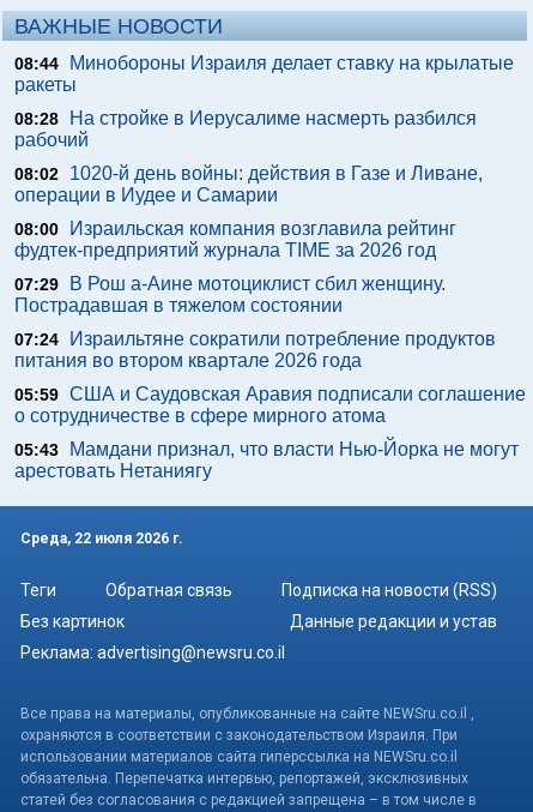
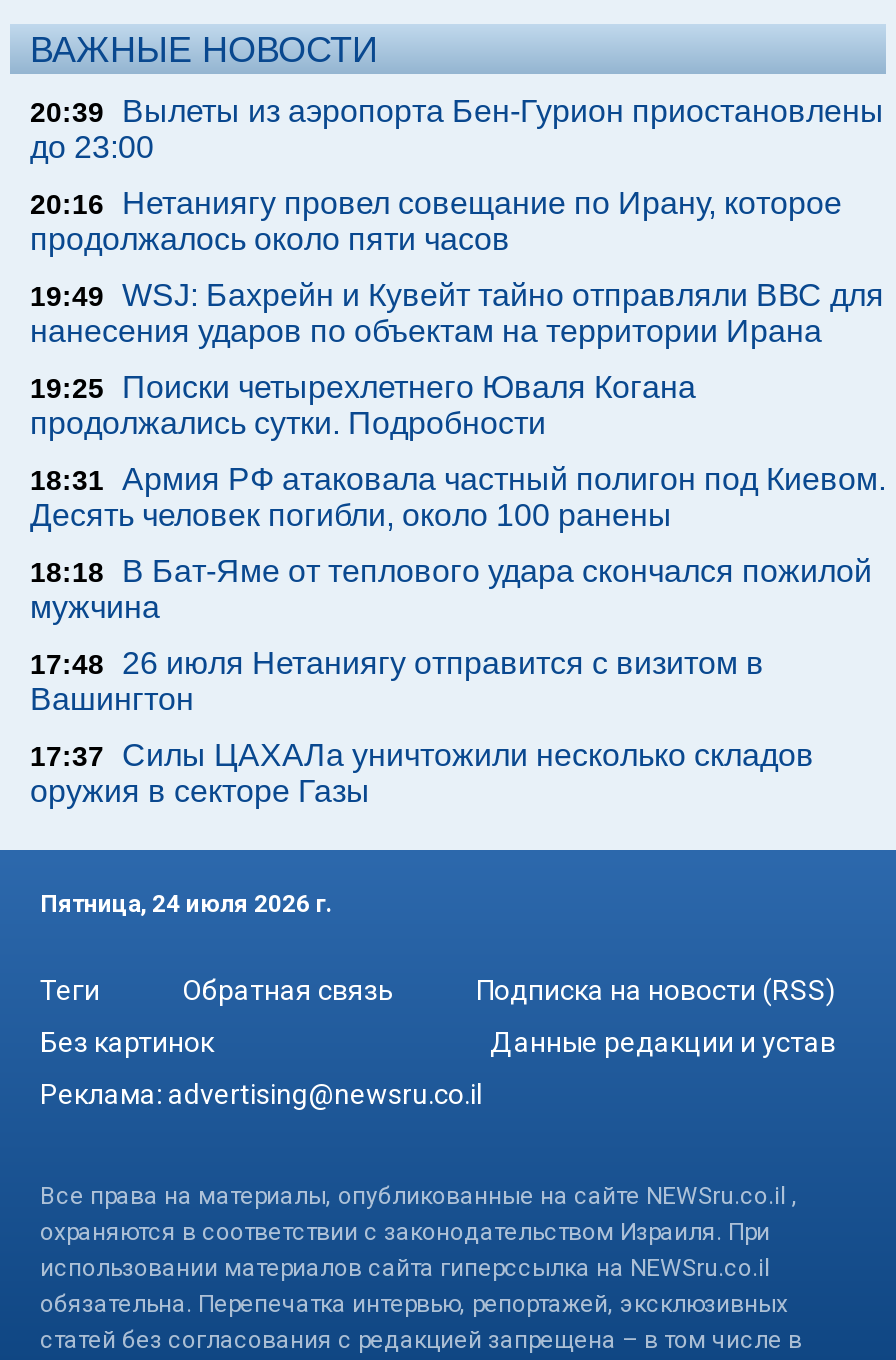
[14,53,514,95] 08:44 Минобороны Израиля делает ставку на крылатые | ракеты -> [30,95,884,165] 20:39 Вылеты из аэропорта Бен-Гурион приостановлены | до 23:00
[14,108,477,150] 08:28 На стройке в Иерусалиме насмерть разбился | рабочий -> [30,187,842,257] 20:16 Нетаниягу провел совещание по Ирану, которое | продолжалось около пяти часов
[14,164,483,206] 08:02 1020-й день войны: действия в Газе и Ливане, | операции в Иудее и Самарии -> [30,279,884,349] 19:49 WSJ: Бахрейн и Кувейт тайно отправляли ВВС для | нанесения ударов по объектам на территории Ирана
[14,219,456,261] 08:00 Израильская компания возглавила рейтинг | фудтек-предприятий журнала TIME за 2026 год -> [30,371,696,441] 19:25 Поиски четырехлетнего Юваля Когана | продолжались сутки. Подробности
[14,274,446,316] 07:29 В Рош а-Аине мотоциклист сбил женщину. | Пострадавшая в тяжелом состоянии -> [30,463,886,533] 18:31 Армия РФ атаковала частный полигон под Киевом. | Десять человек погибли, около 100 ранены
[14,329,496,371] 07:24 Израильтяне сократили потребление продуктов | питания во втором квартале 2026 года -> [30,555,872,625] 18:18 В Бат-Яме от теплового удара скончался пожилой | мужчина
[14,384,526,426] 05:59 США и Саудовская Аравия подписали соглашение | о сотрудничестве в сфере мирного атома -> [30,647,764,717] 17:48 26 июля Нетаниягу отправится с визитом в | Вашингтон
[14,439,519,481] 05:43 Мамдани признал, что власти Нью-Йорка не могут | арестовать Нетаниягу -> [30,739,814,809] 17:37 Силы ЦАХАЛа уничтожили несколько складов | оружия в секторе Газы
[20,531,183,547] Среда, 22 июля 2026 г. -> [40,891,334,919] Пятница, 24 июля 2026 г.

